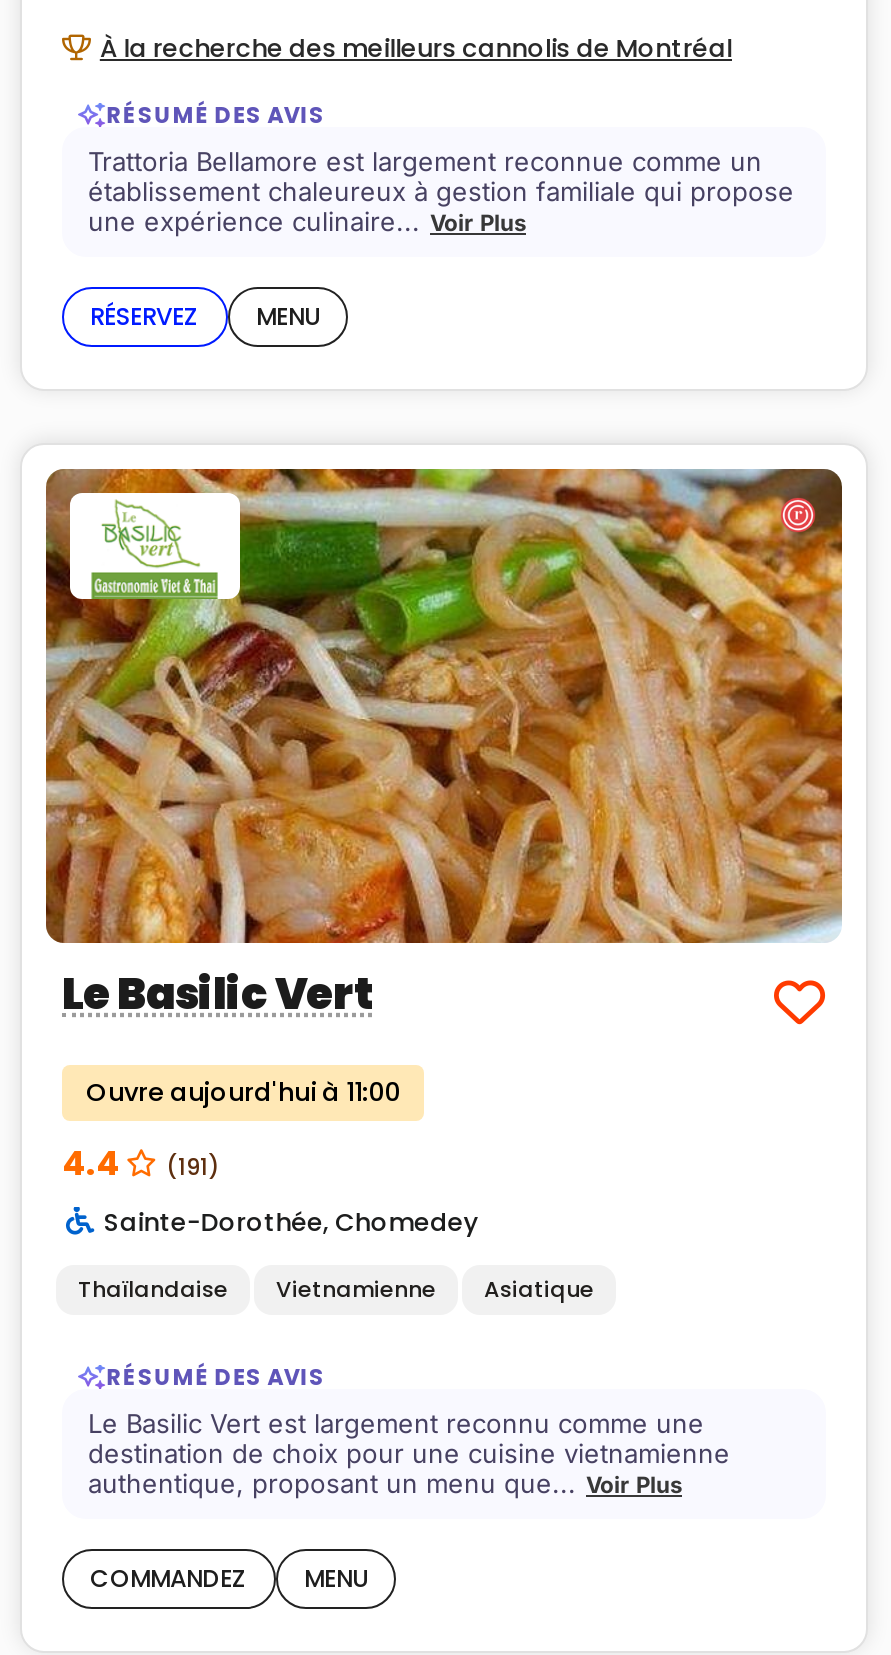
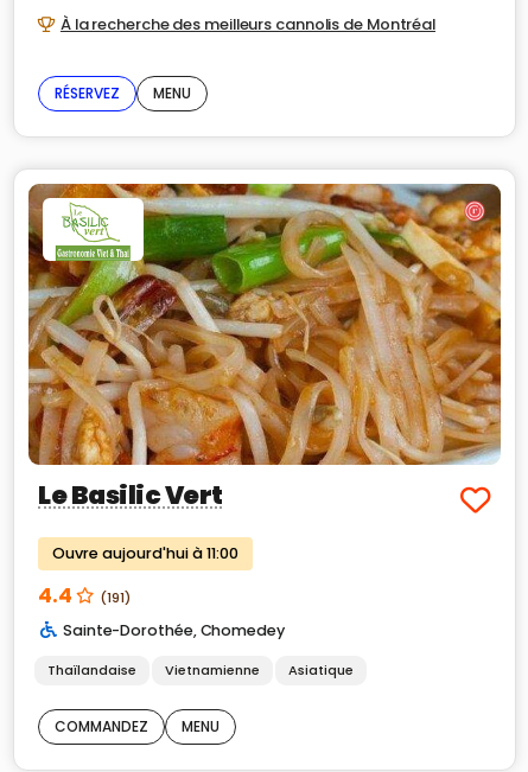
[88,99,794,237] RÉSUMÉ DES AVIS | Trattoria Bellamore est largement reconnue comme un | établissement chaleureux à gestion familiale qui propose | une expérience culinaire... Voir Plus -> none
[88,1361,730,1499] RÉSUMÉ DES AVIS | Le Basilic Vert est largement reconnu comme une | destination de choix pour une cuisine vietnamienne | authentique, proposant un menu que... Voir Plus -> none

